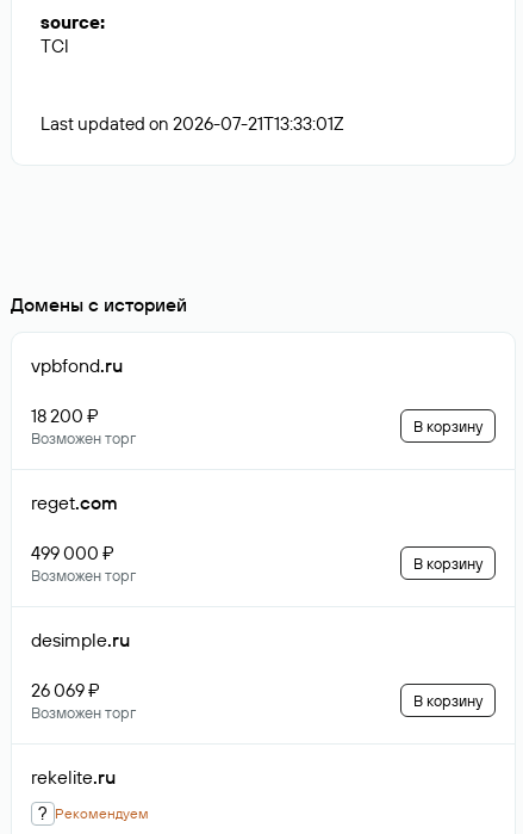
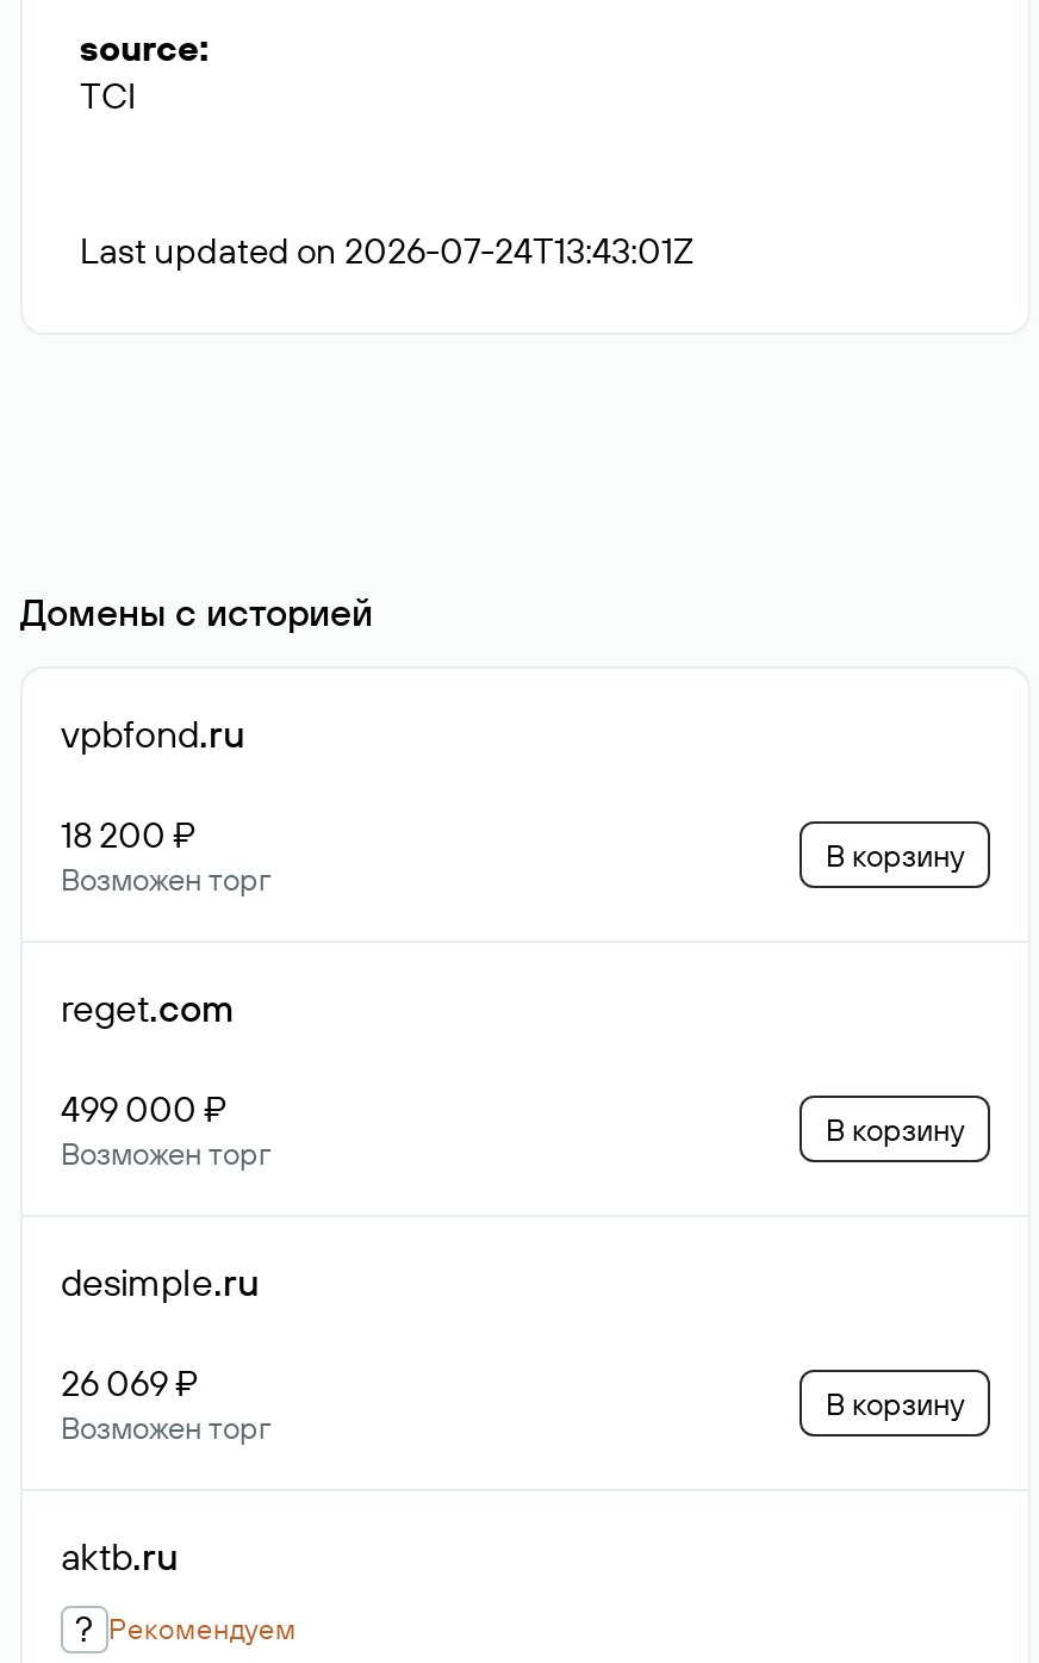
[41,112,344,135] Last updated on 2026-07-21T13:33:01Z -> [80,228,695,273] Last updated on 2026-07-24T13:43:01Z
[31,765,116,789] rekelite.ru -> [61,1532,178,1580] aktb.ru

